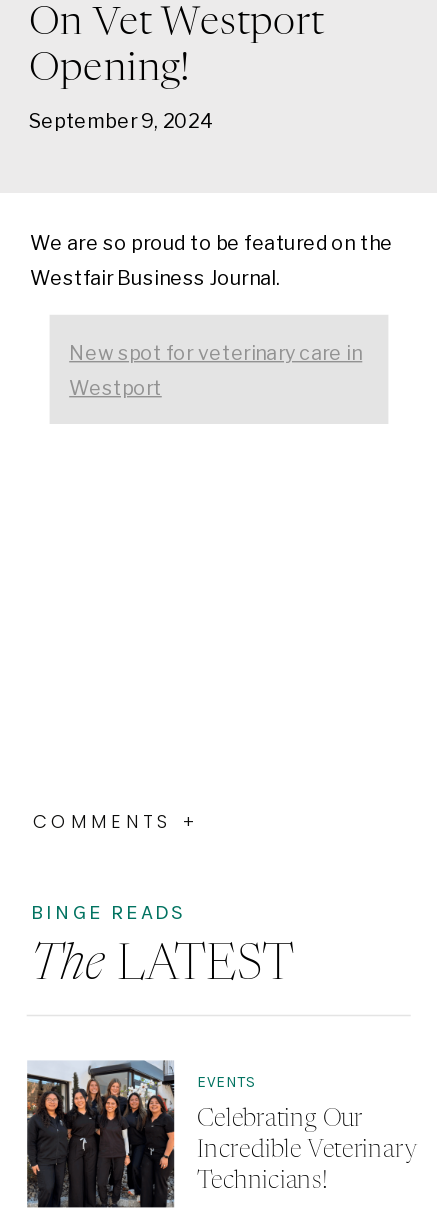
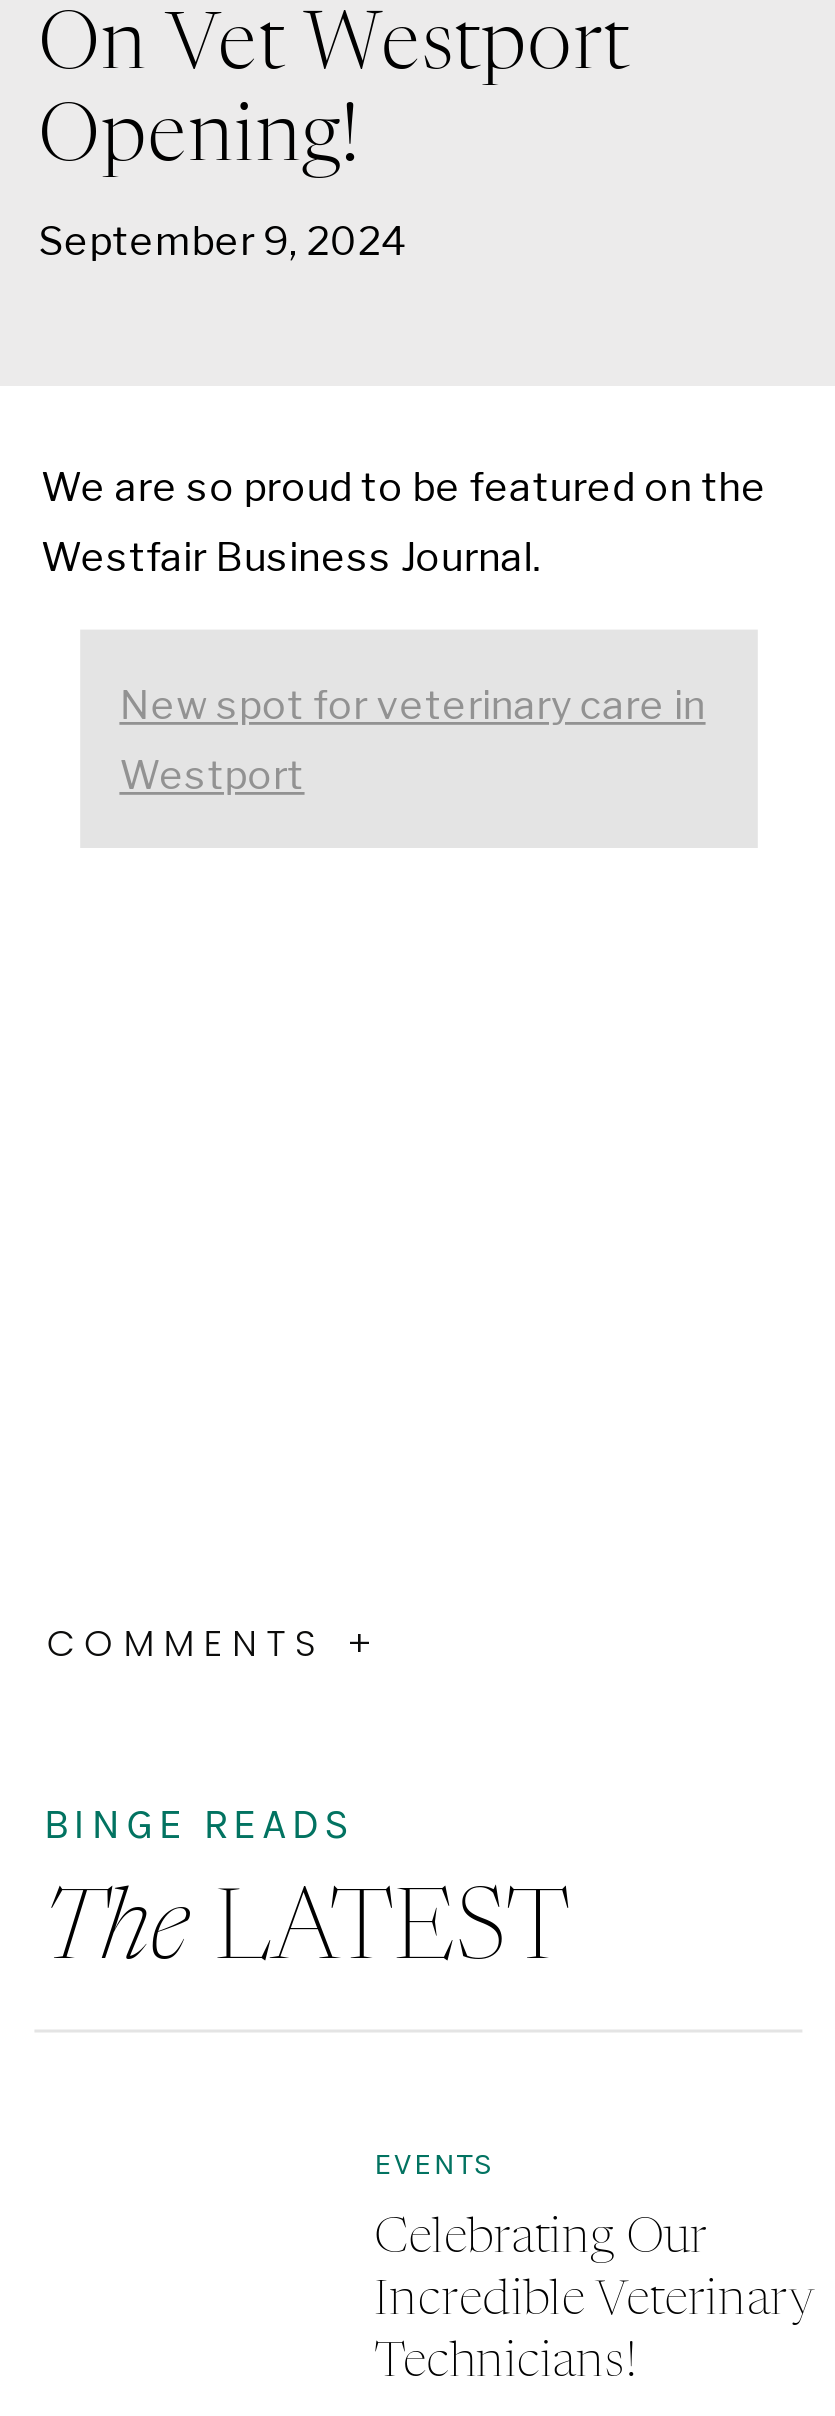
[26,1060,175,1209] [image] -> none

